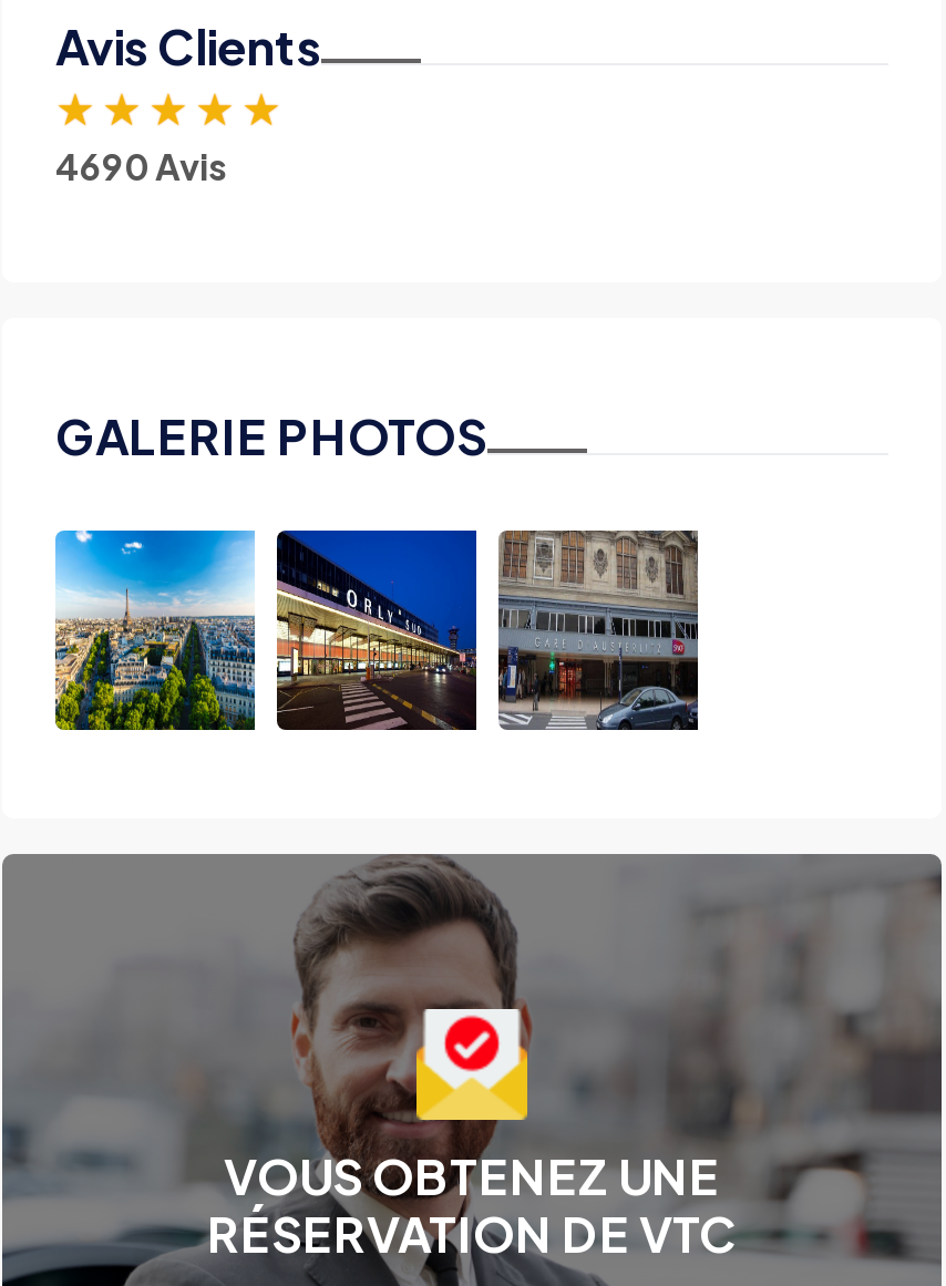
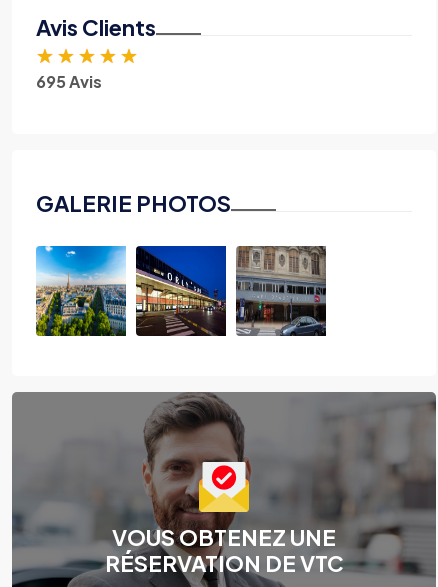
[55,144,228,190] 4690 Avis -> [36,71,102,92] 695 Avis

